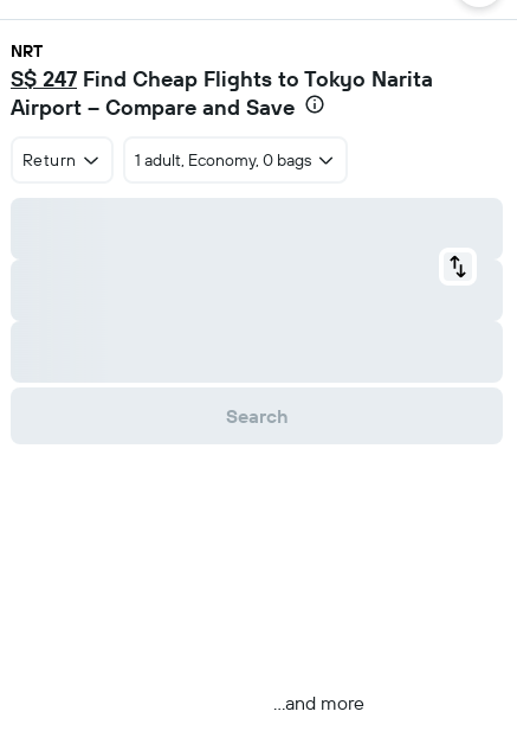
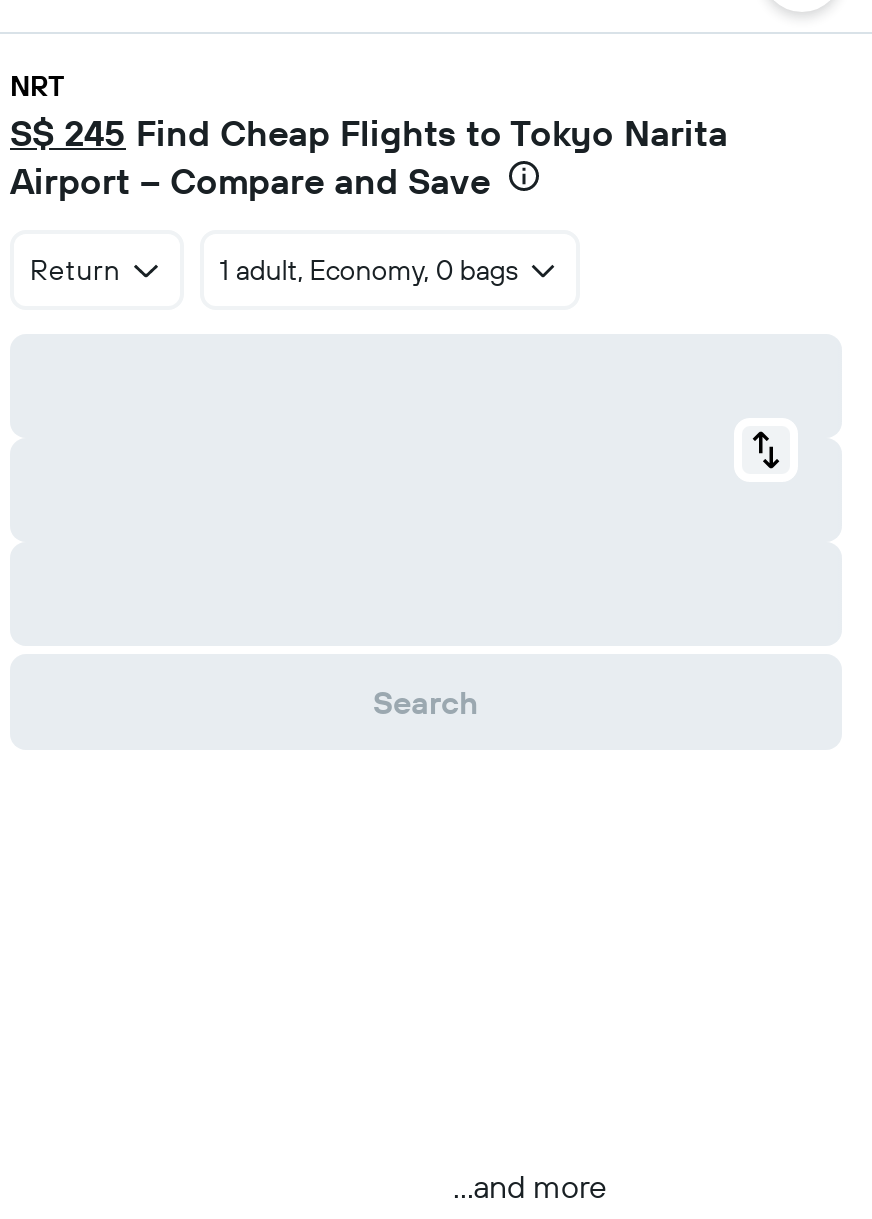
[11,65,433,92] S$ 247 Find Cheap Flights to Tokyo Narita -> [10,110,728,156] S$ 245 Find Cheap Flights to Tokyo Narita

